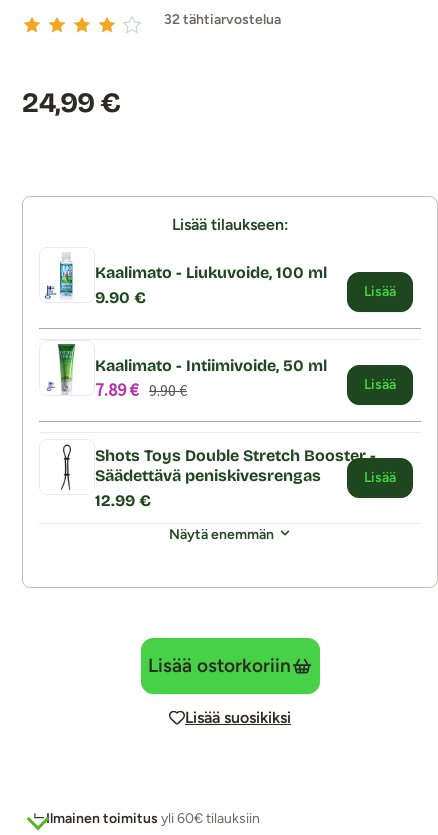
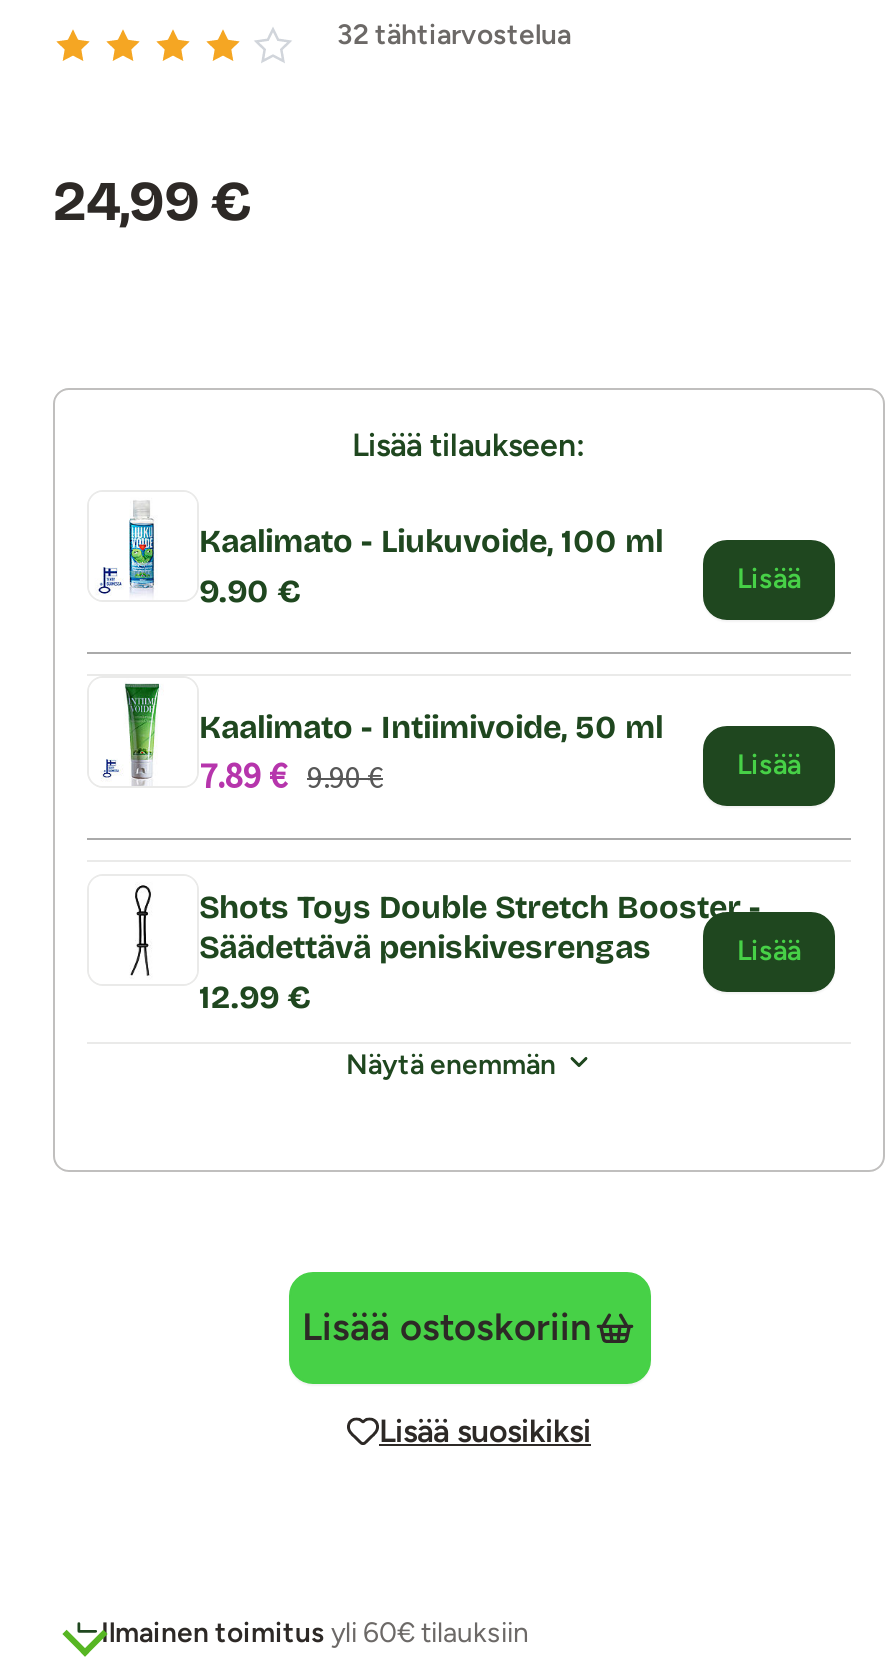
[147,654,290,677] Lisää ostorkoriin -> [302,1304,592,1350] Lisää ostoskoriin

